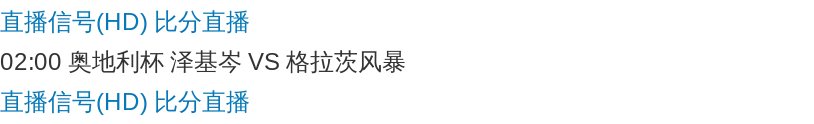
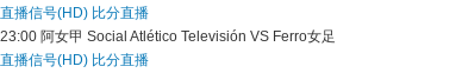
[0,48,406,76] 02:00 奥地利杯泽基岑 VS 格拉茨风暴 -> [0,28,336,45] 23:00 阿女甲Social Atlético Televisión VS Ferro女足

